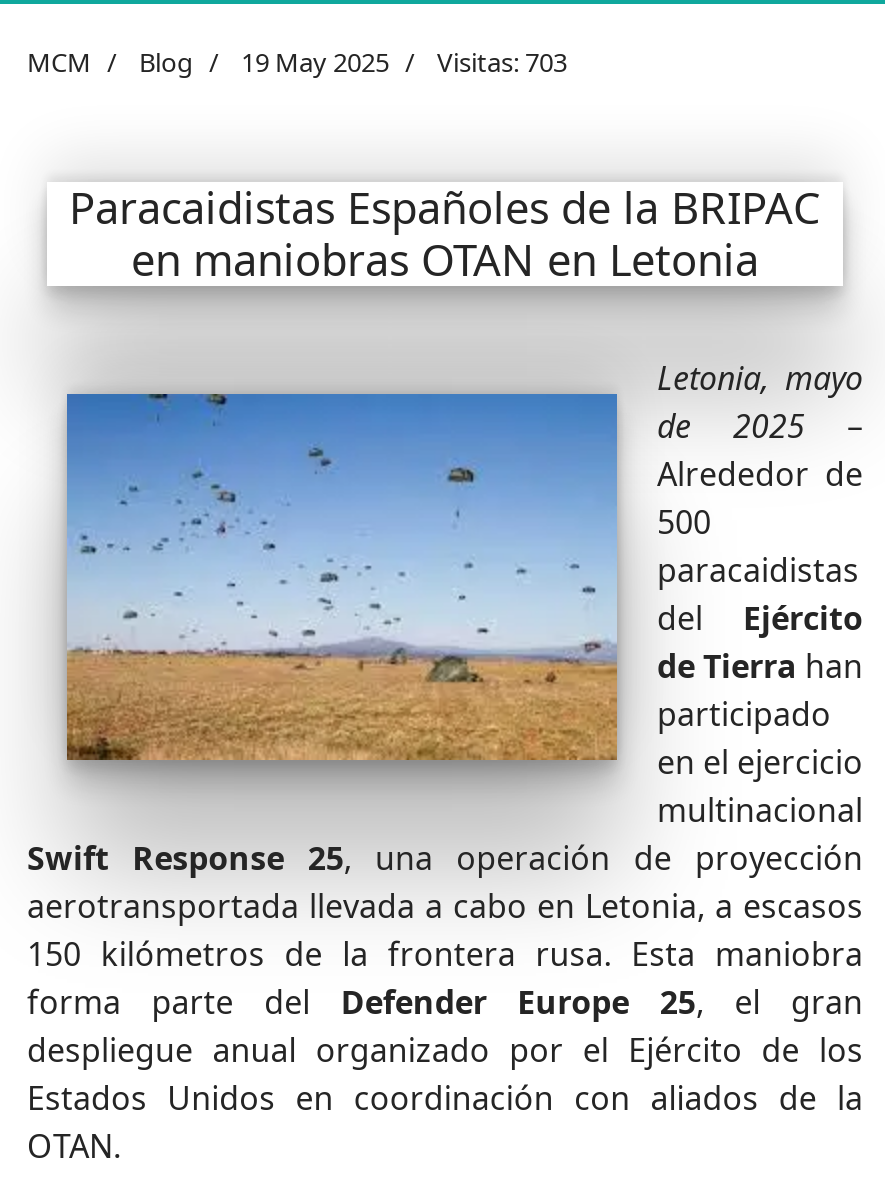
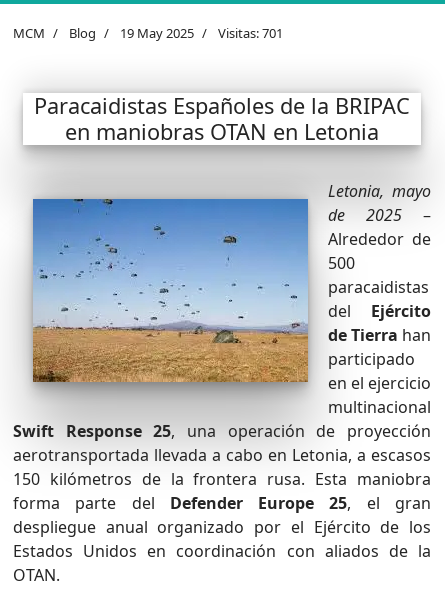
[27,44,567,80] MCM Blog 19 May 2025 Visitas: 703 -> [13,24,283,42] MCM Blog 19 May 2025 Visitas: 701

